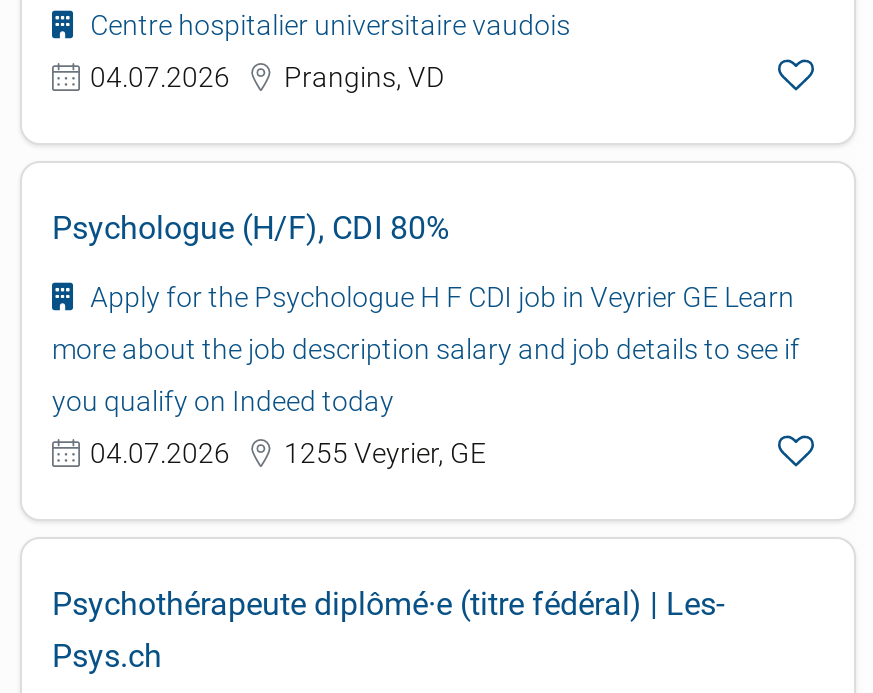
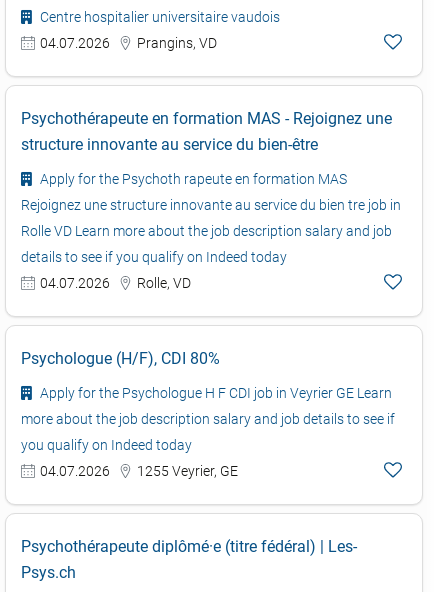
none -> [21,109,401,291] Psychothérapeute en formation MAS - Rejoignez une | structure innovante au service du bien-être | Apply for the Psychoth rapeute en formation MAS | Rejoignez une structure innovante au service du bien tre job in | Rolle VD Learn more about the job description salary and job | details to see if you qualify on Indeed today | 04.07.2026 | Rolle, VD

